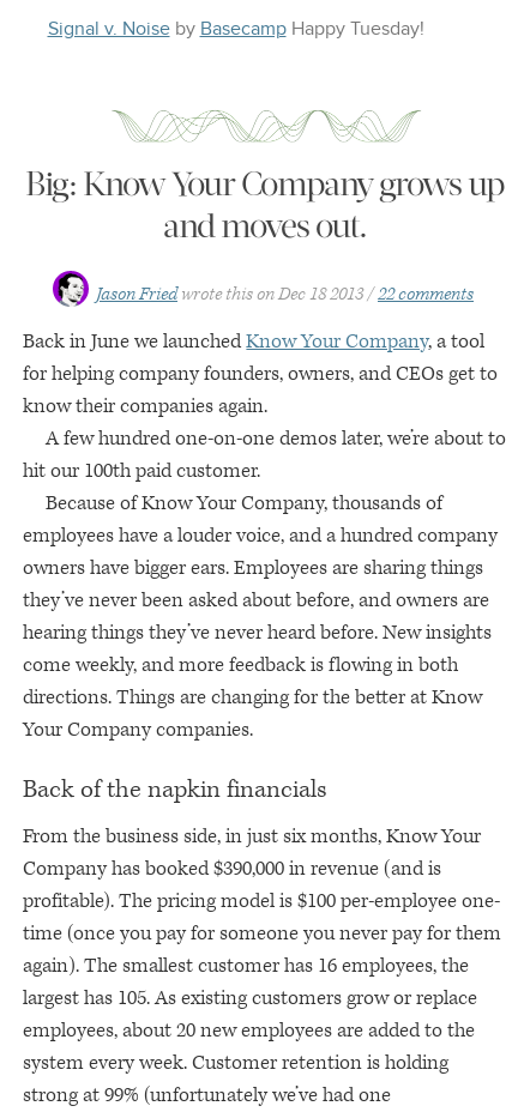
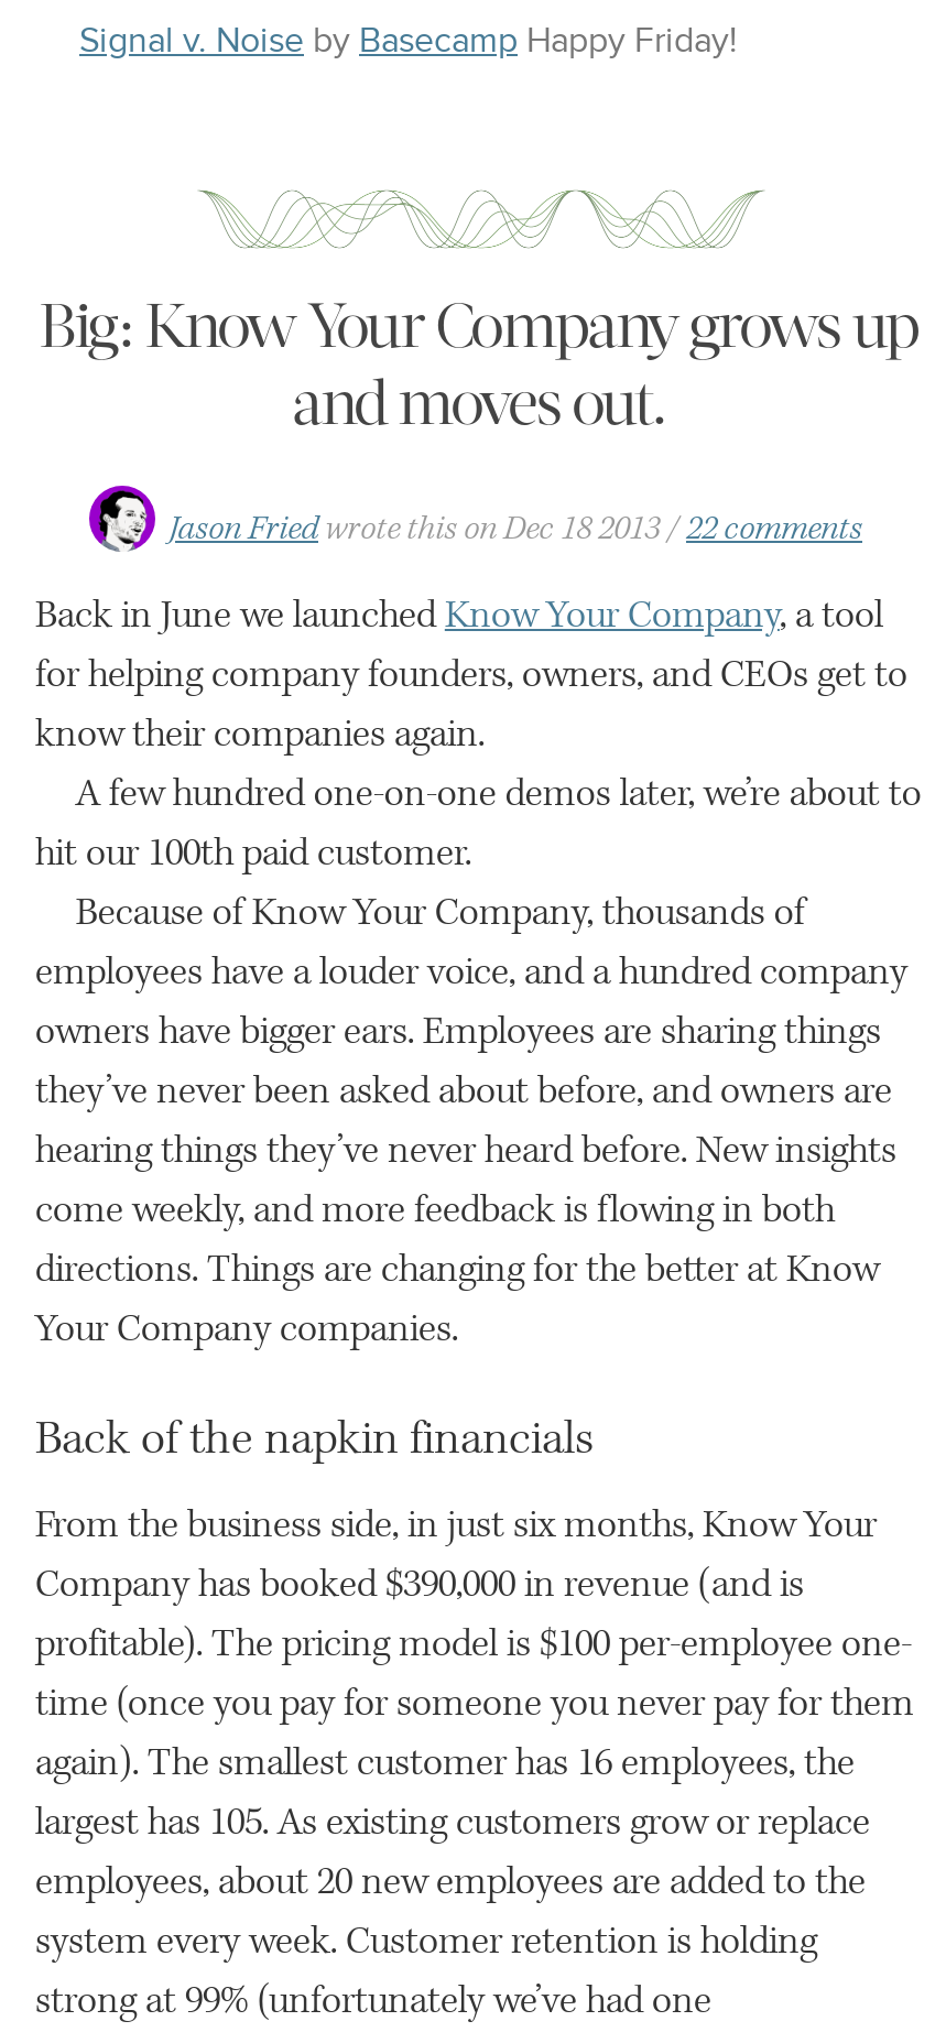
[47,17,424,41] Signal v. Noise by Basecamp Happy Tuesday! -> [79,19,738,63] Signal v. Noise by Basecamp Happy Friday!

